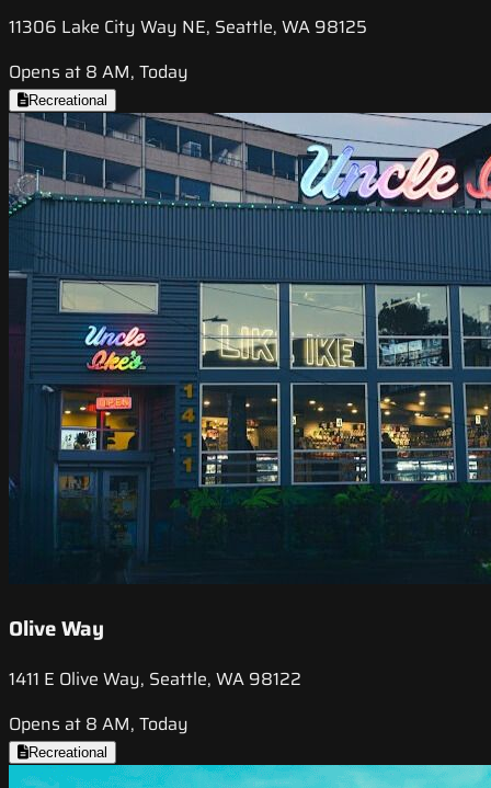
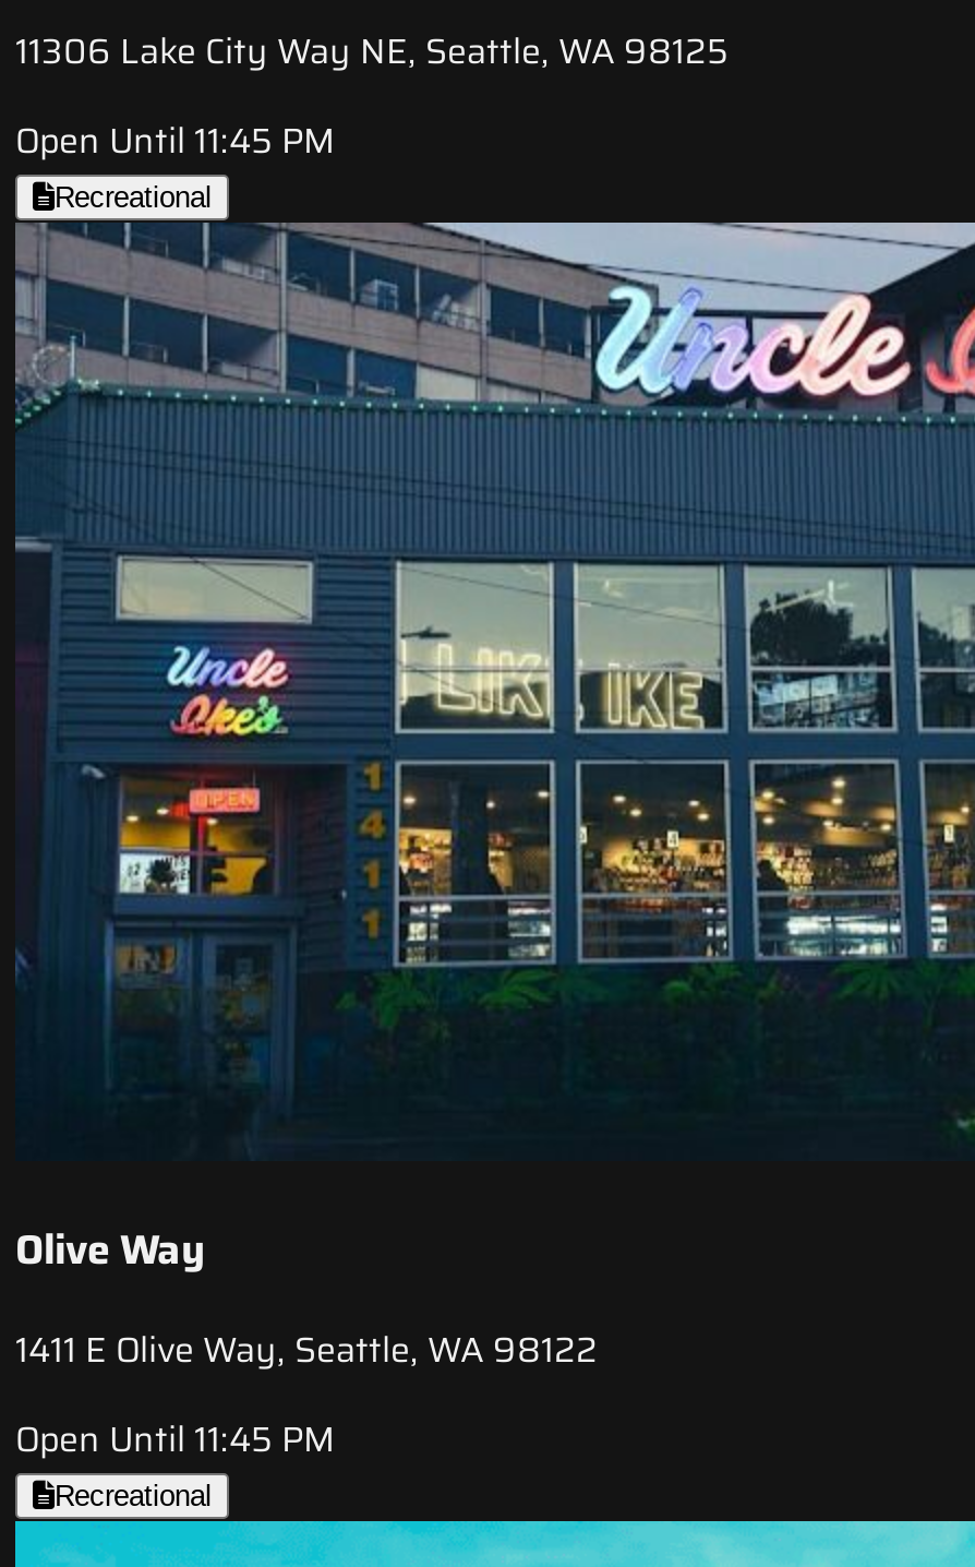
[9,59,189,86] Opens at 8 AM, Today -> [15,114,336,169] Open Until 11:45 PM
[9,710,189,737] Opens at 8 AM, Today -> [15,1412,336,1466] Open Until 11:45 PM

